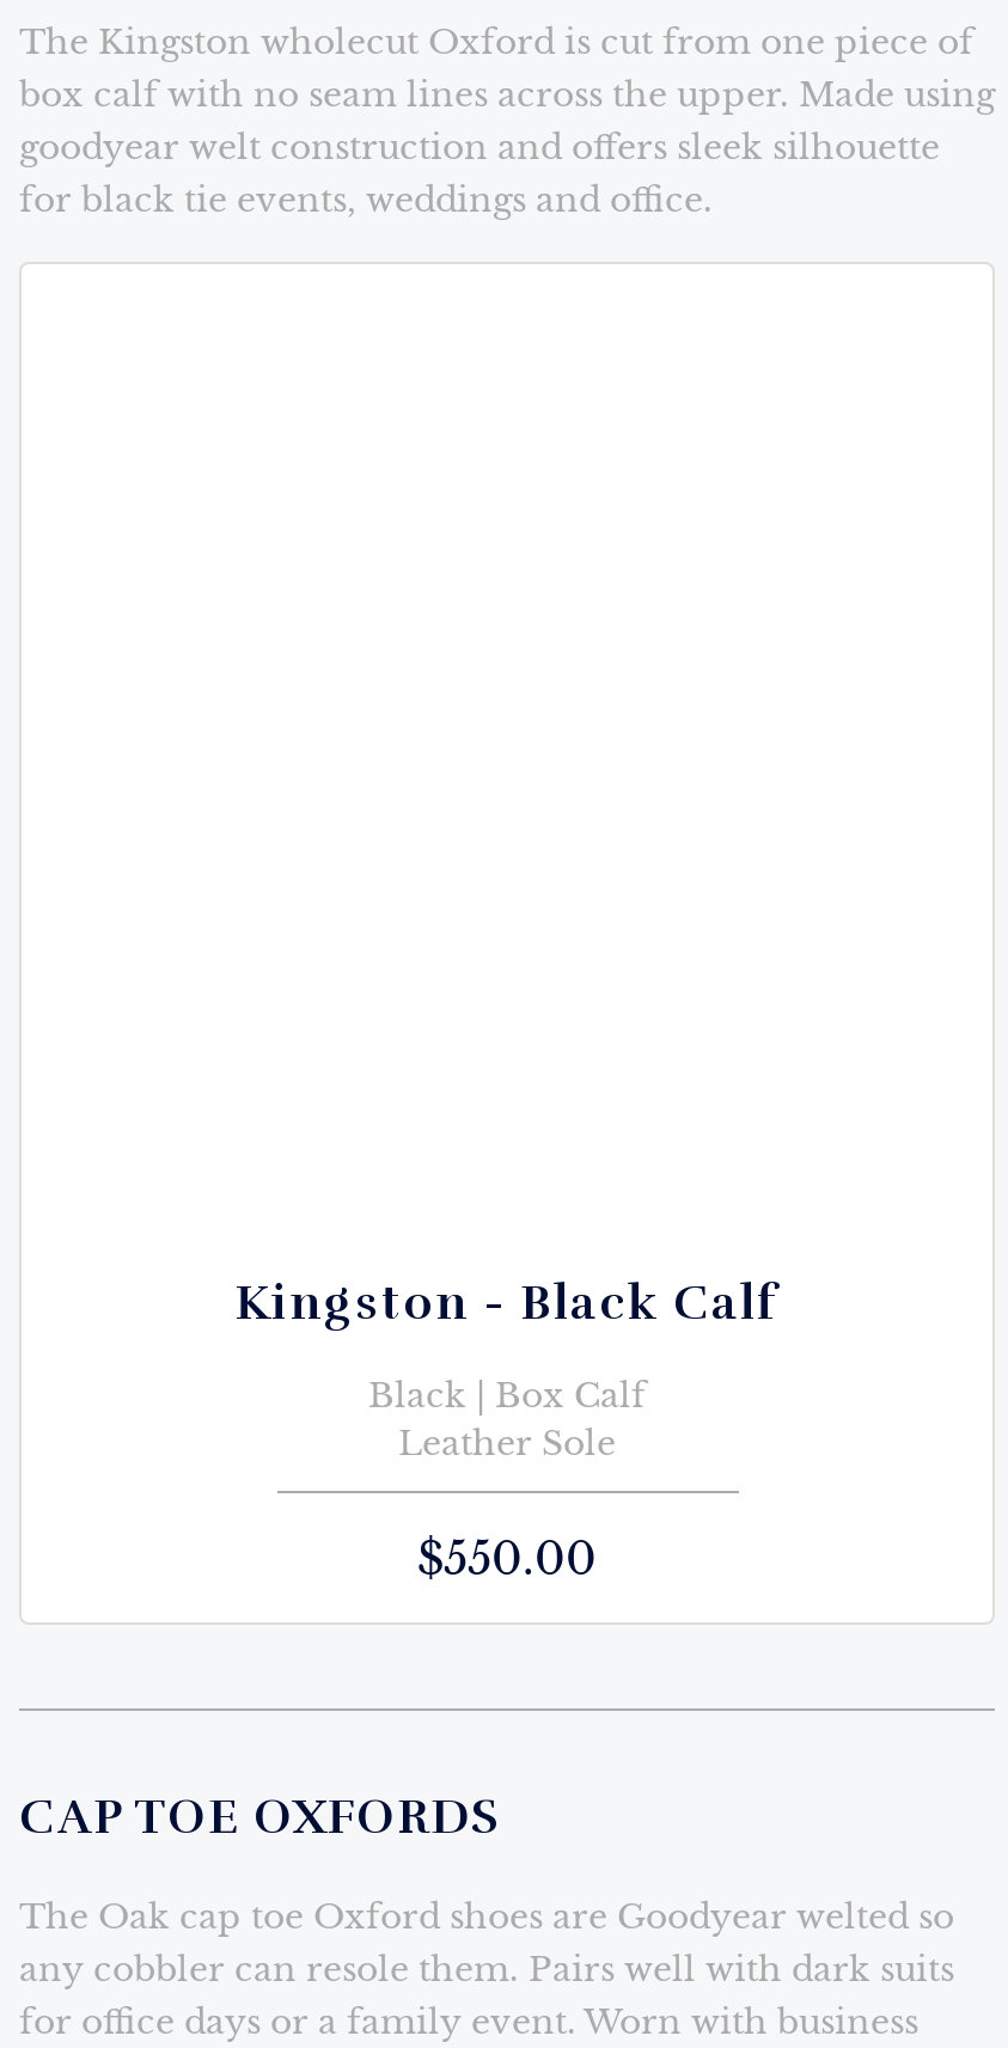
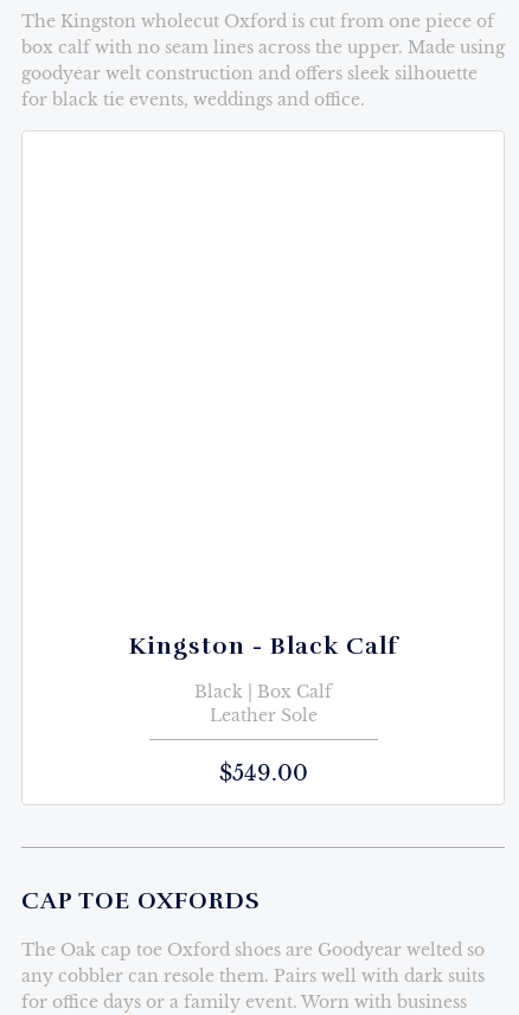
[417,1534,597,1587] $550.00 -> [219,760,307,786] $549.00

